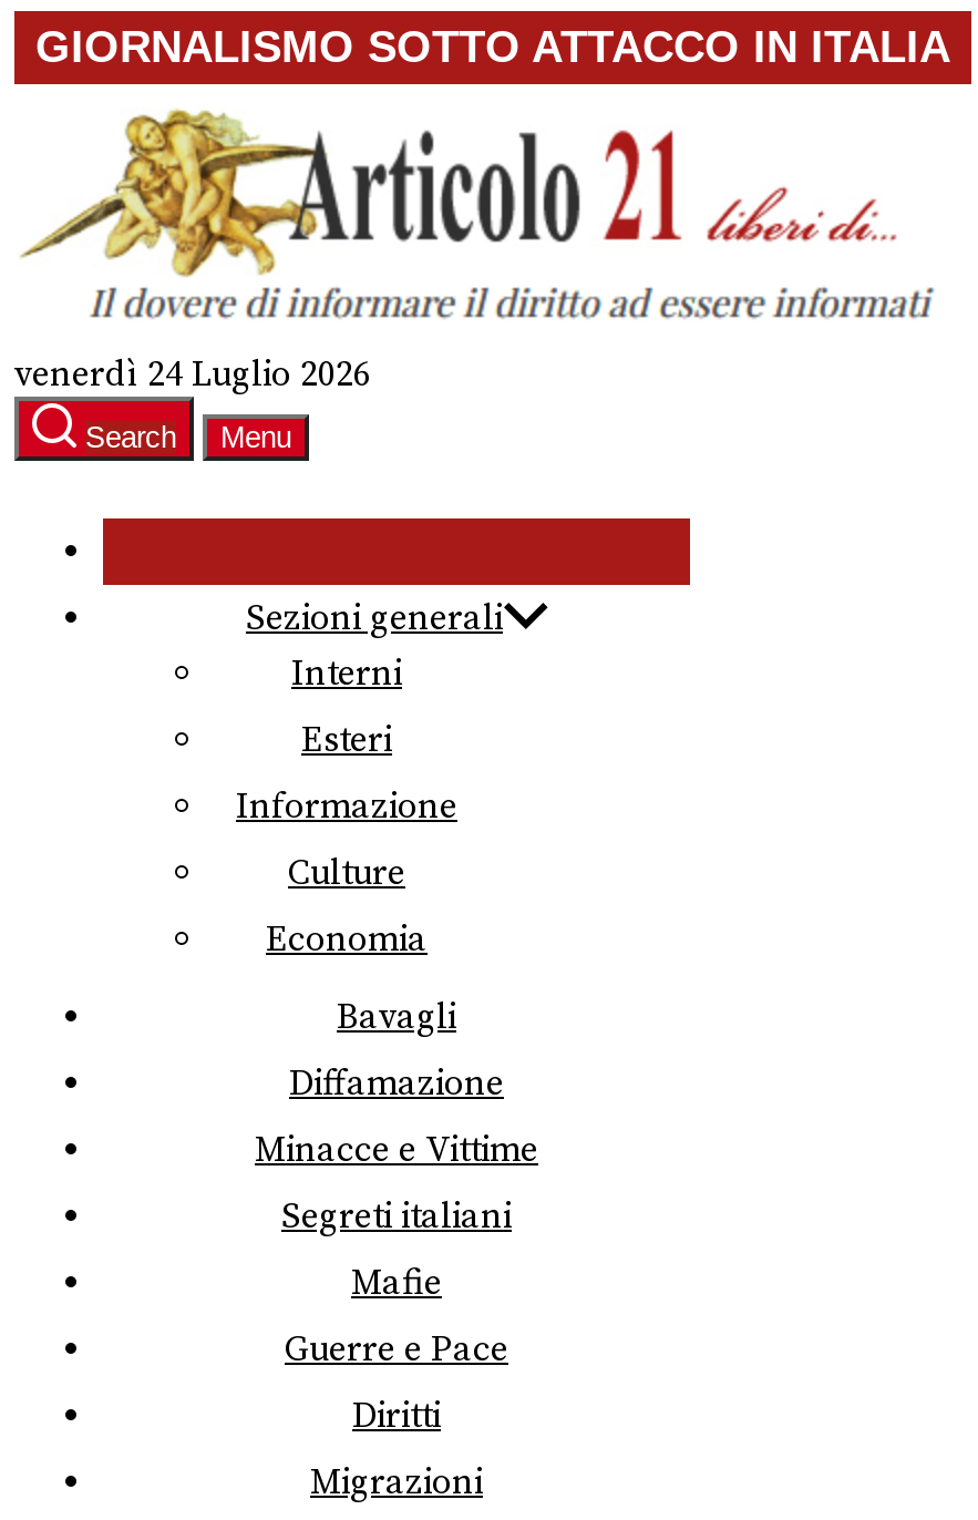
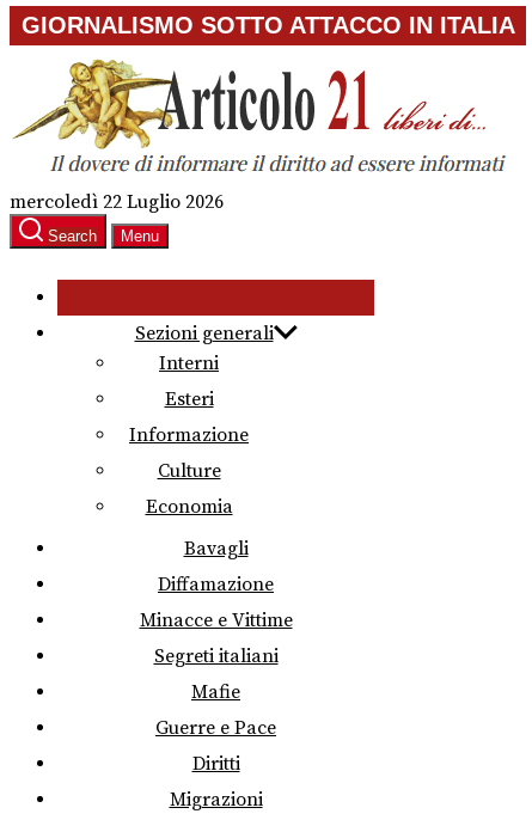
[14,352,371,397] venerdì 24 Luglio 2026 -> [10,190,224,214] mercoledì 22 Luglio 2026

